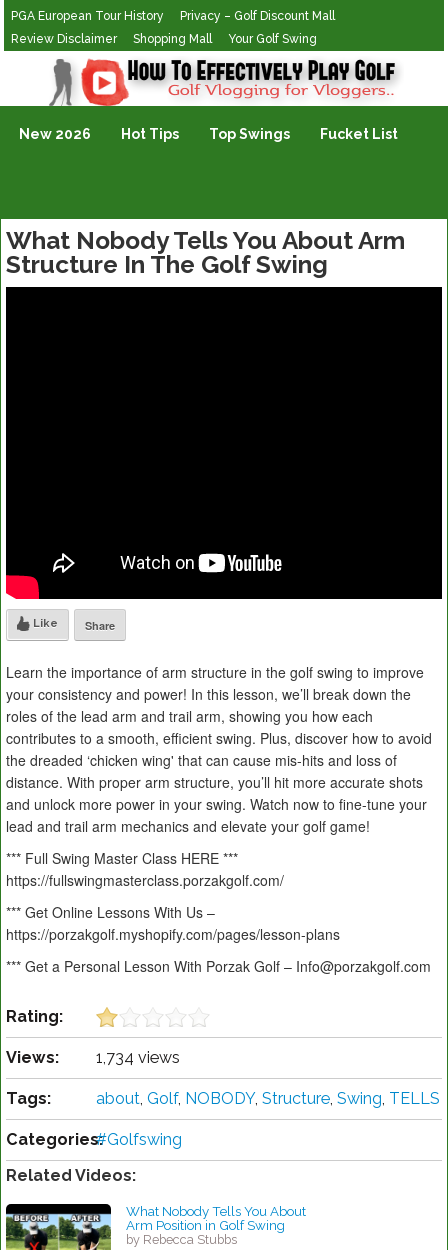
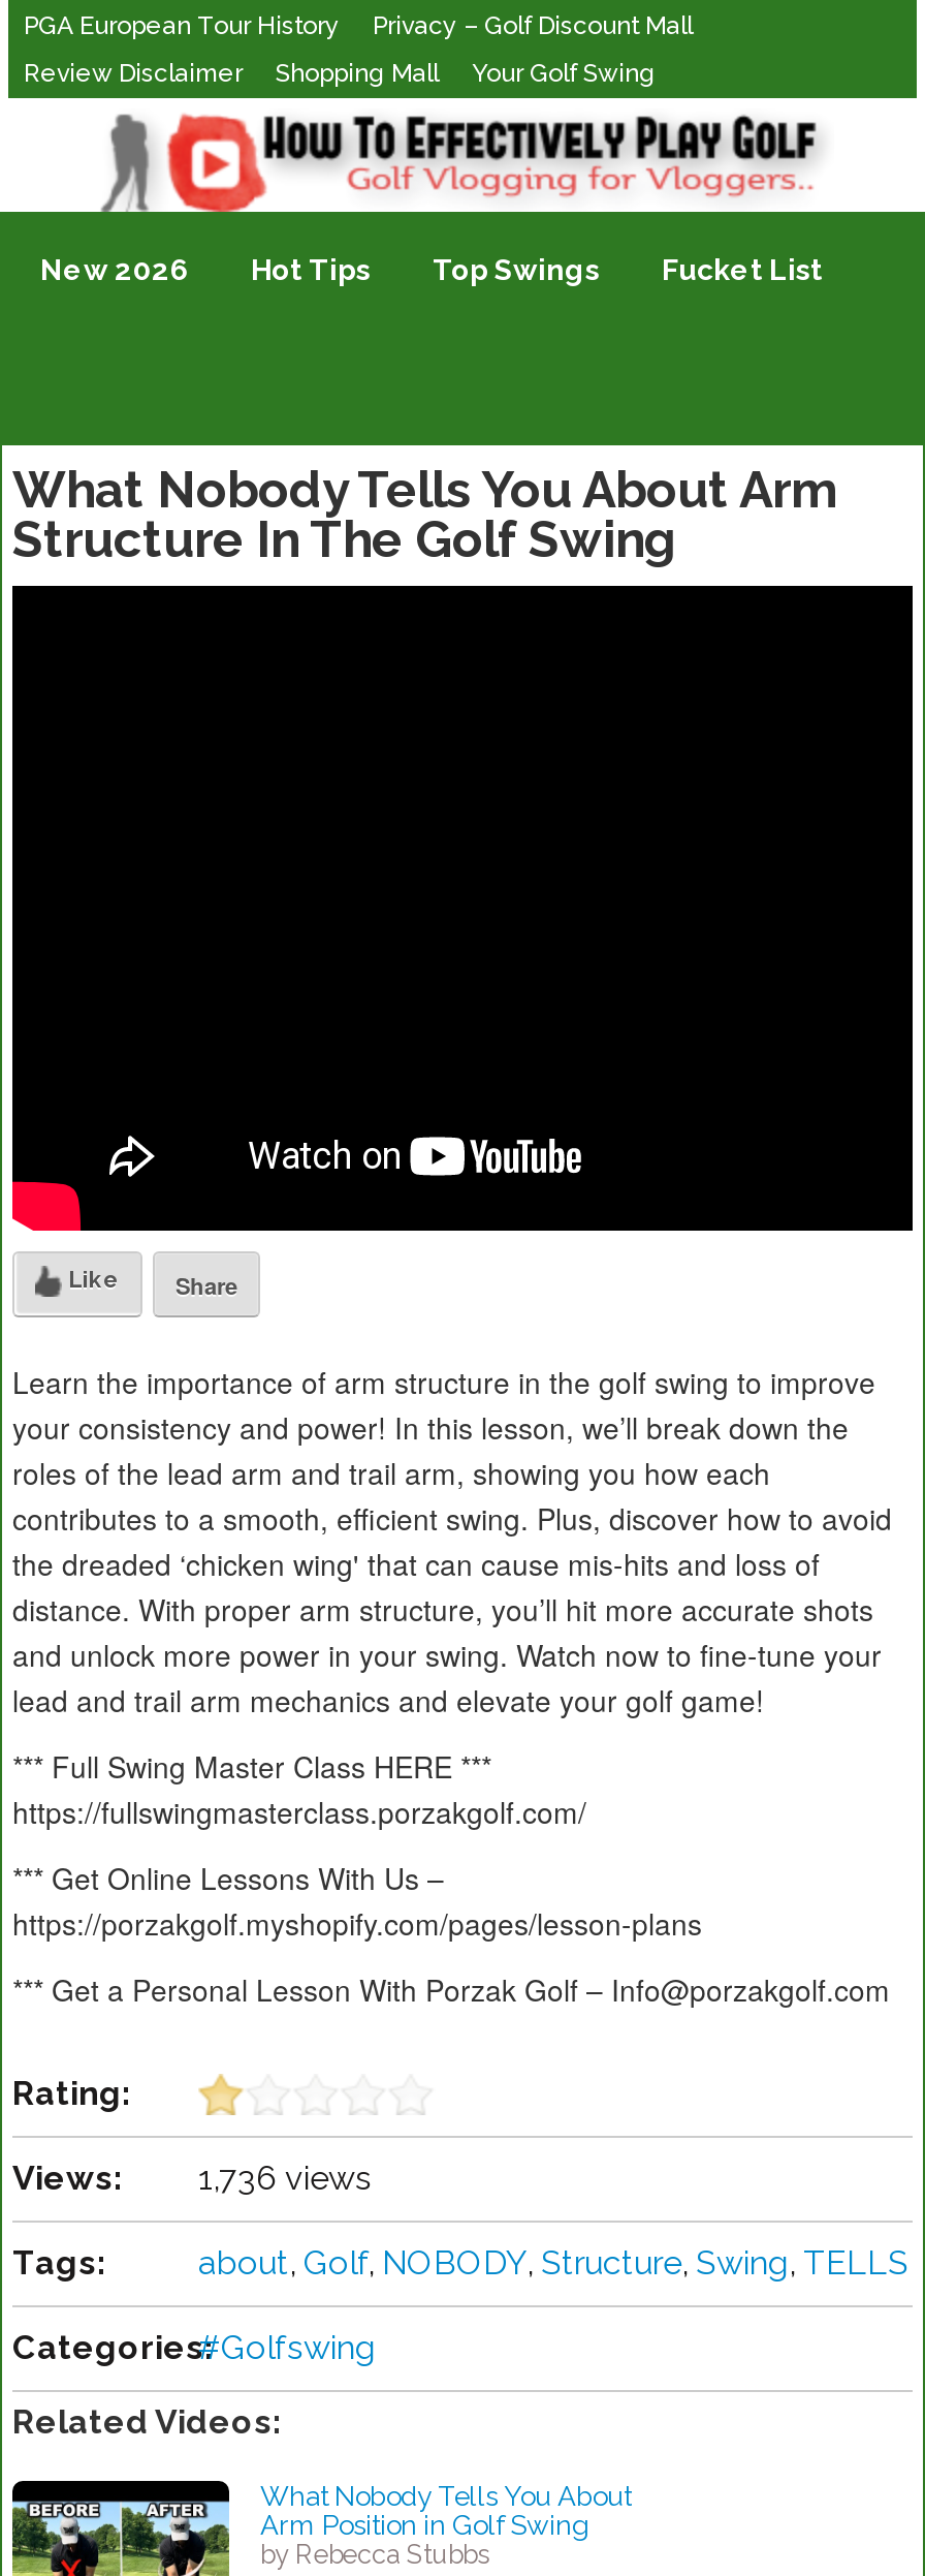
[6,1048,180,1067] Views: 1,734 views -> [12,2159,372,2199] Views: 1,736 views

